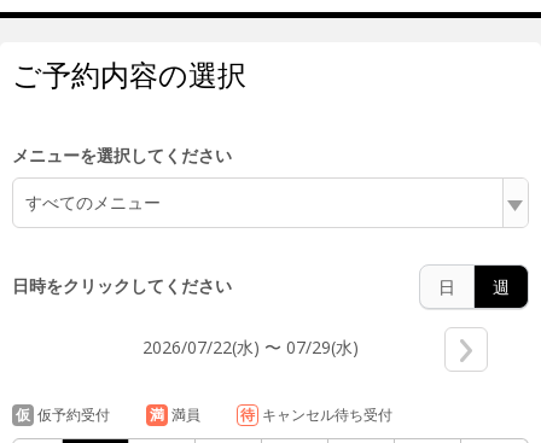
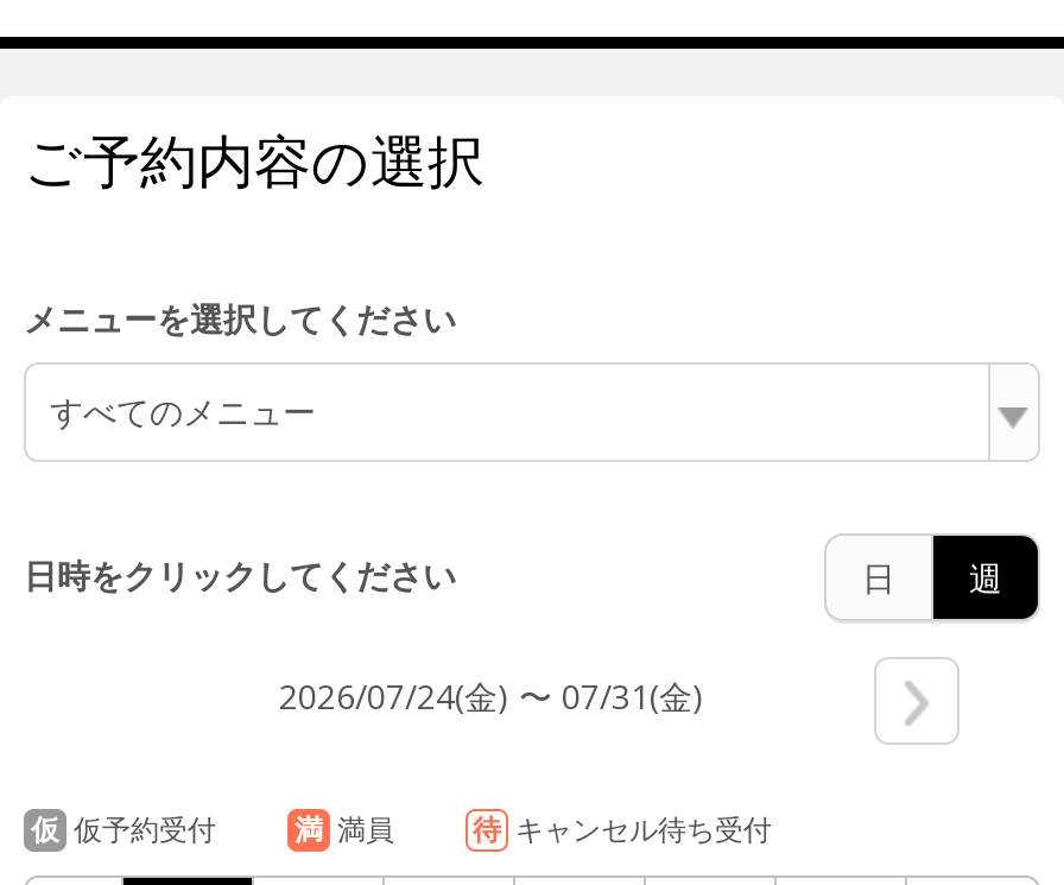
[142,336,358,359] 2026/07/22(水) 〜 07/29(水) -> [279,674,704,719] 2026/07/24(金) 〜 07/31(金)

